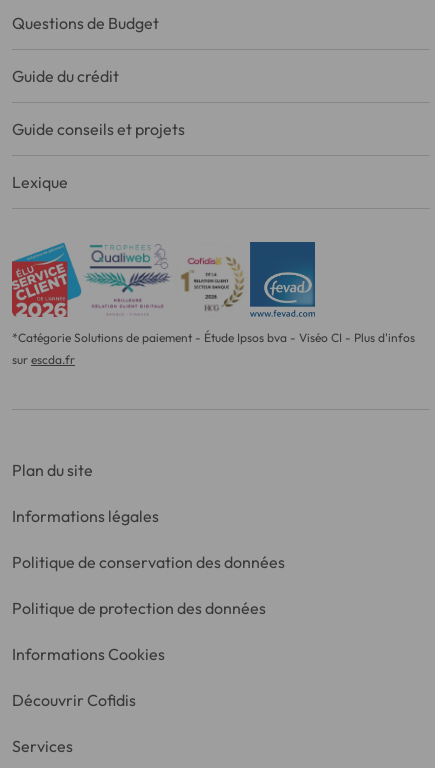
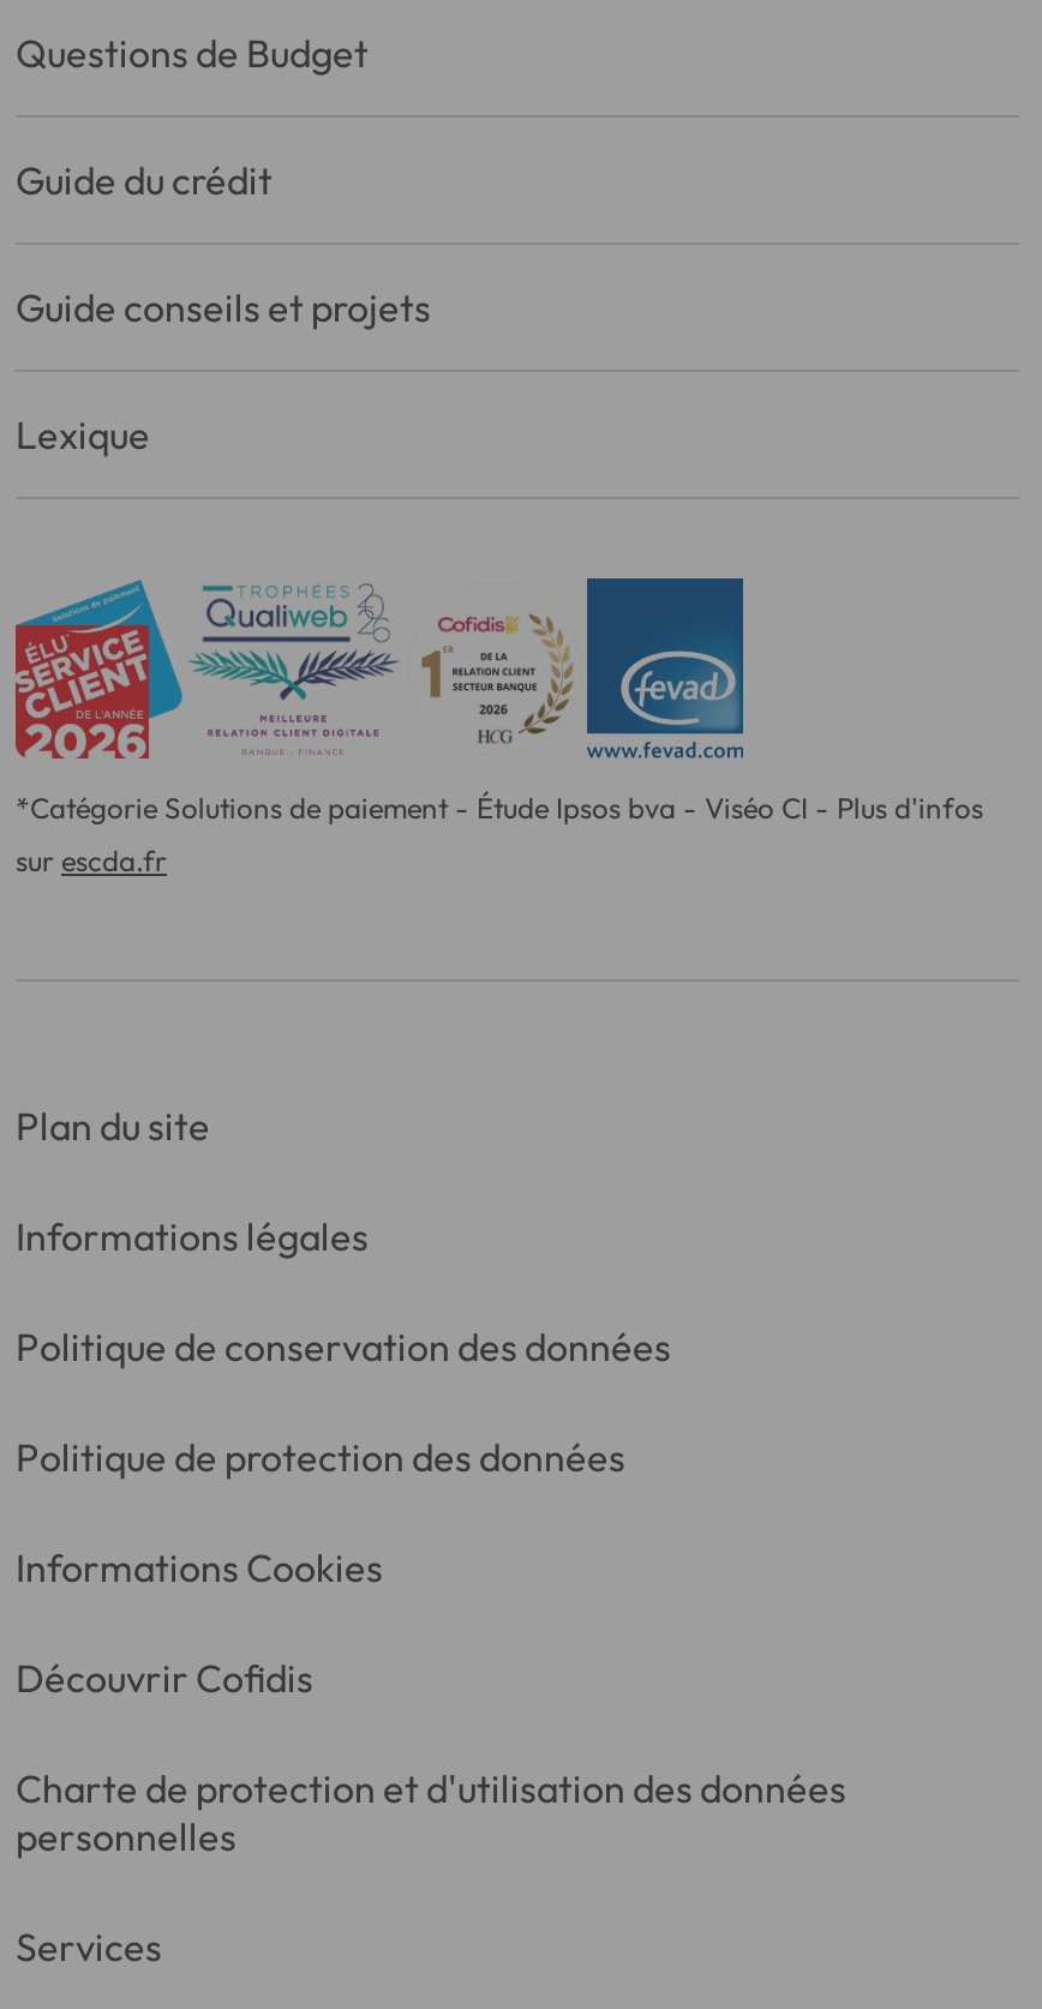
none -> [16,1765,846,1861] Charte de protection et d'utilisation des données | personnelles

